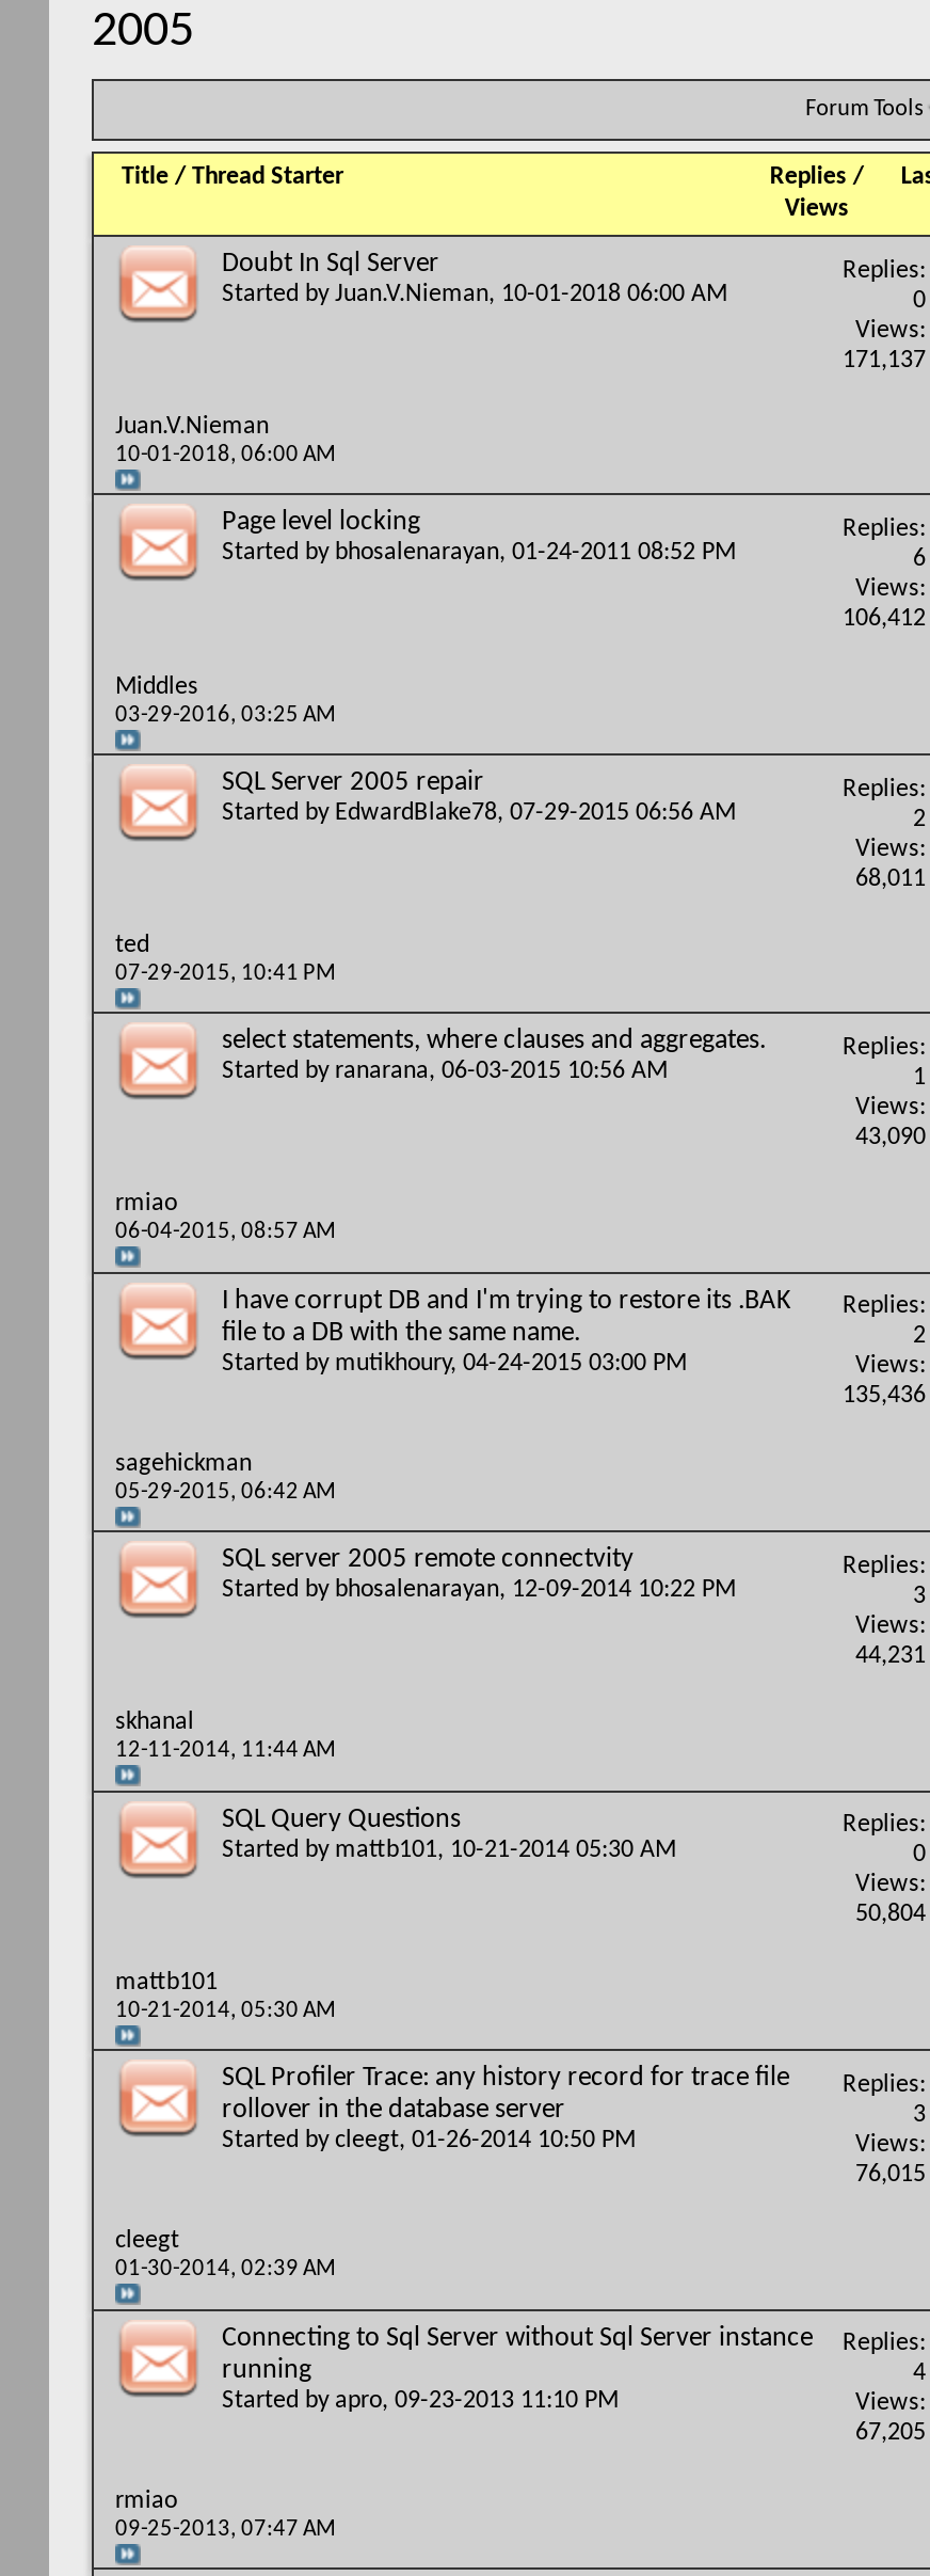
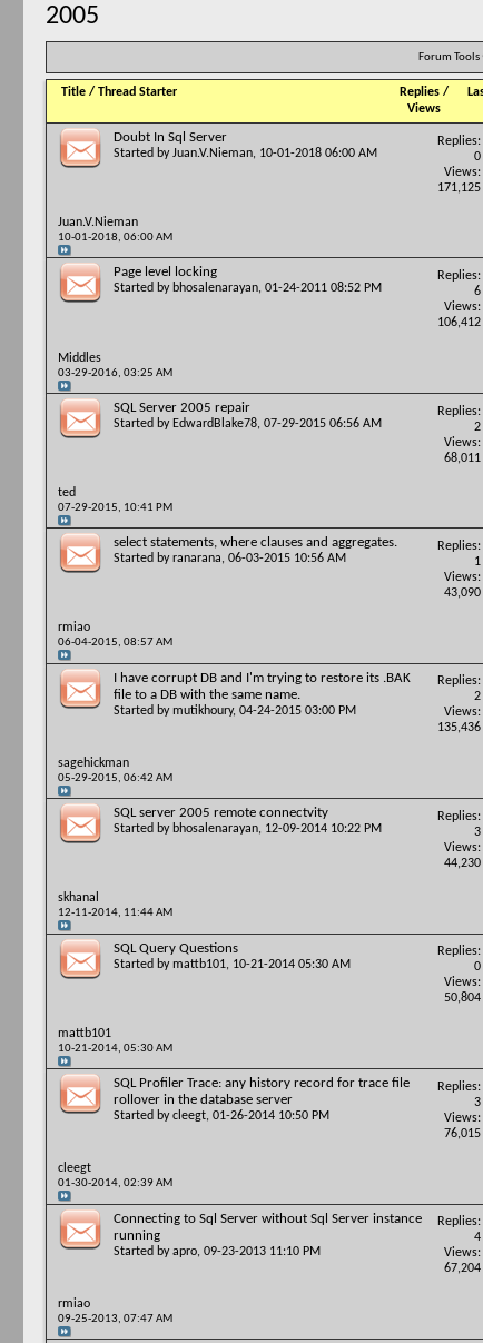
[843,347,926,373] 171,137 -> [437,181,481,194] 171,125
[855,1643,926,1669] 44,231 -> [444,857,481,870] 44,230
[855,2421,926,2446] 67,205 -> [444,1262,481,1275] 67,204

